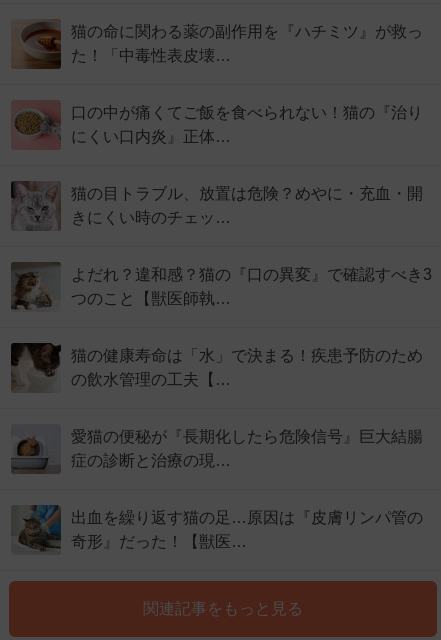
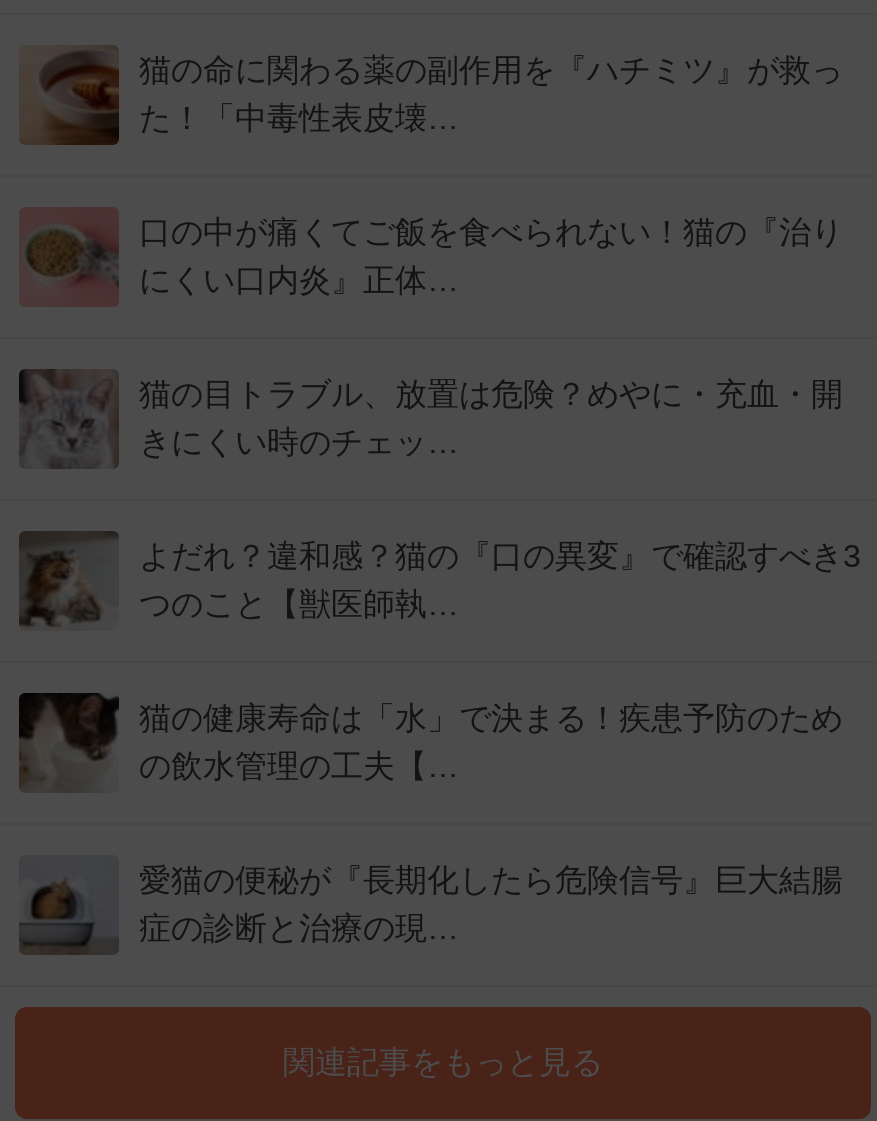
[11,505,423,553] [image] | 出血を繰り返す猫の足…原因は『皮膚リンパ管の | 奇形』だった！【獣医… -> none

